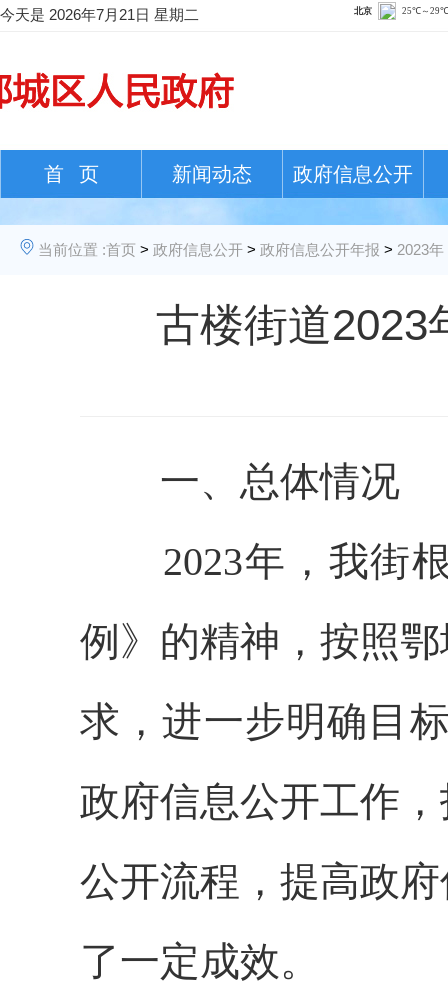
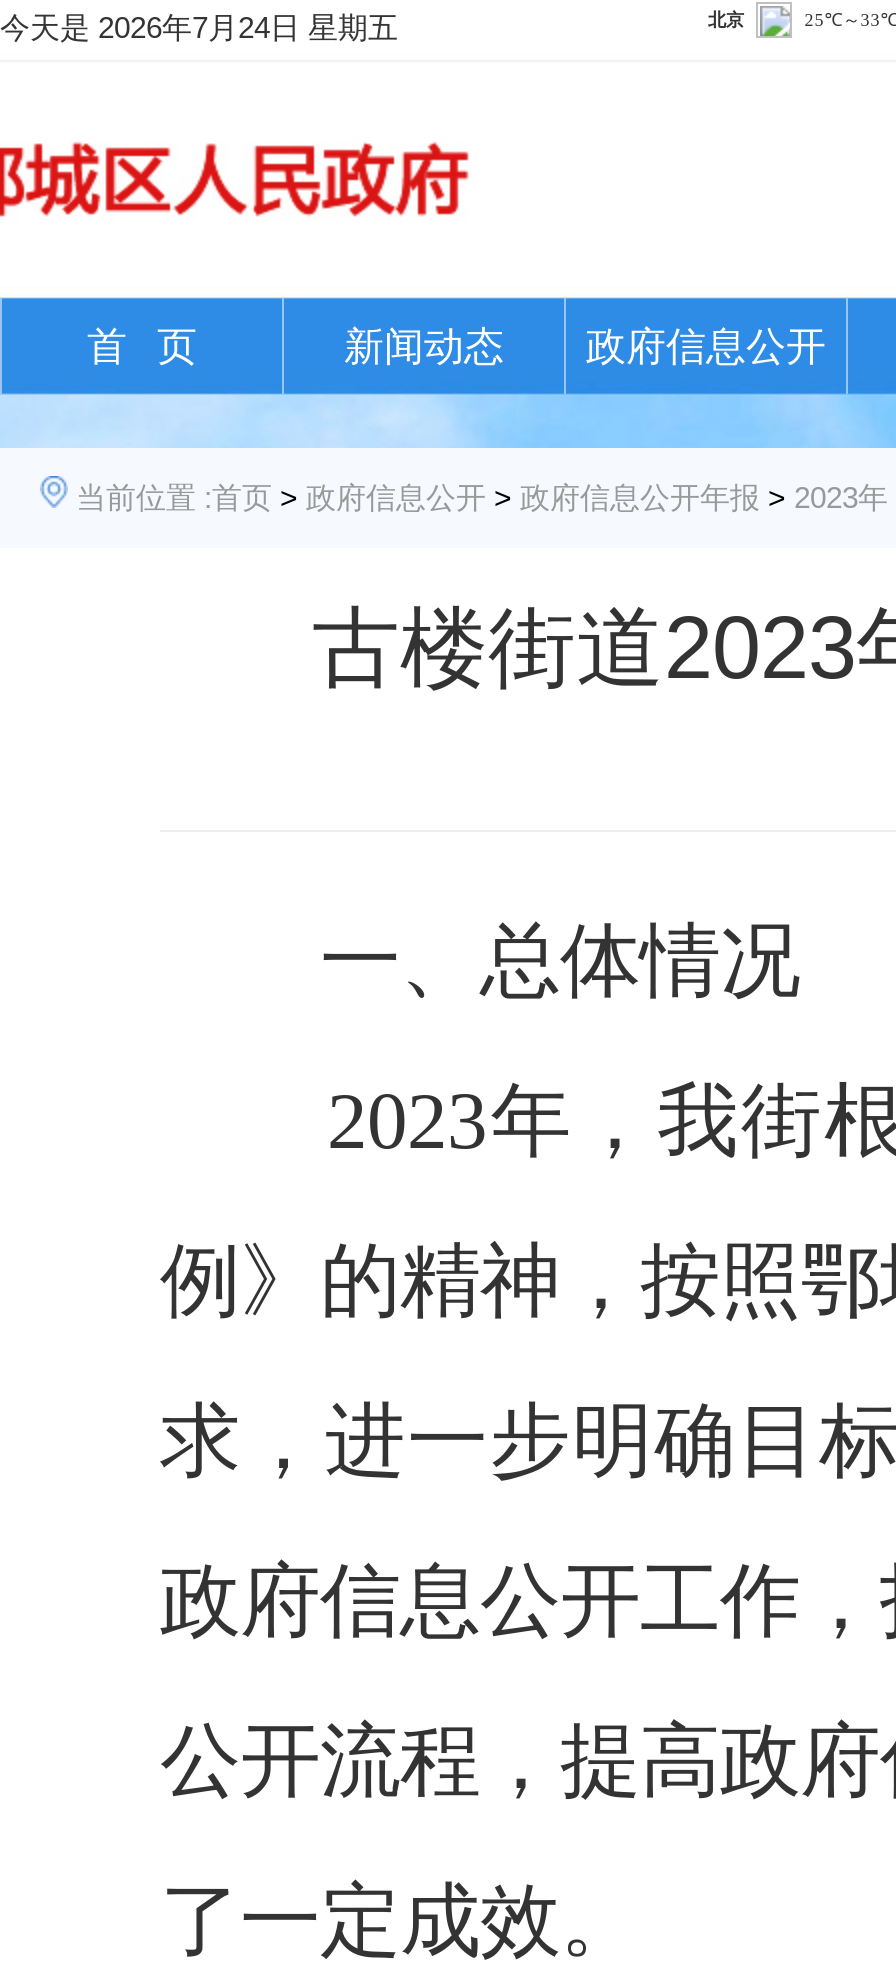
[0,6,199,23] 今天是2026年7月21日 星期二 -> [0,10,398,44] 今天是2026年7月24日 星期五

